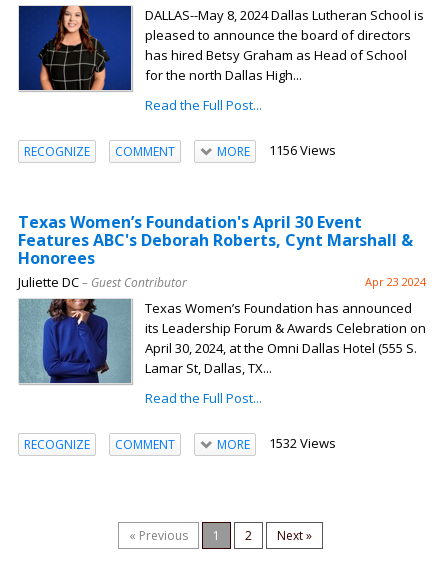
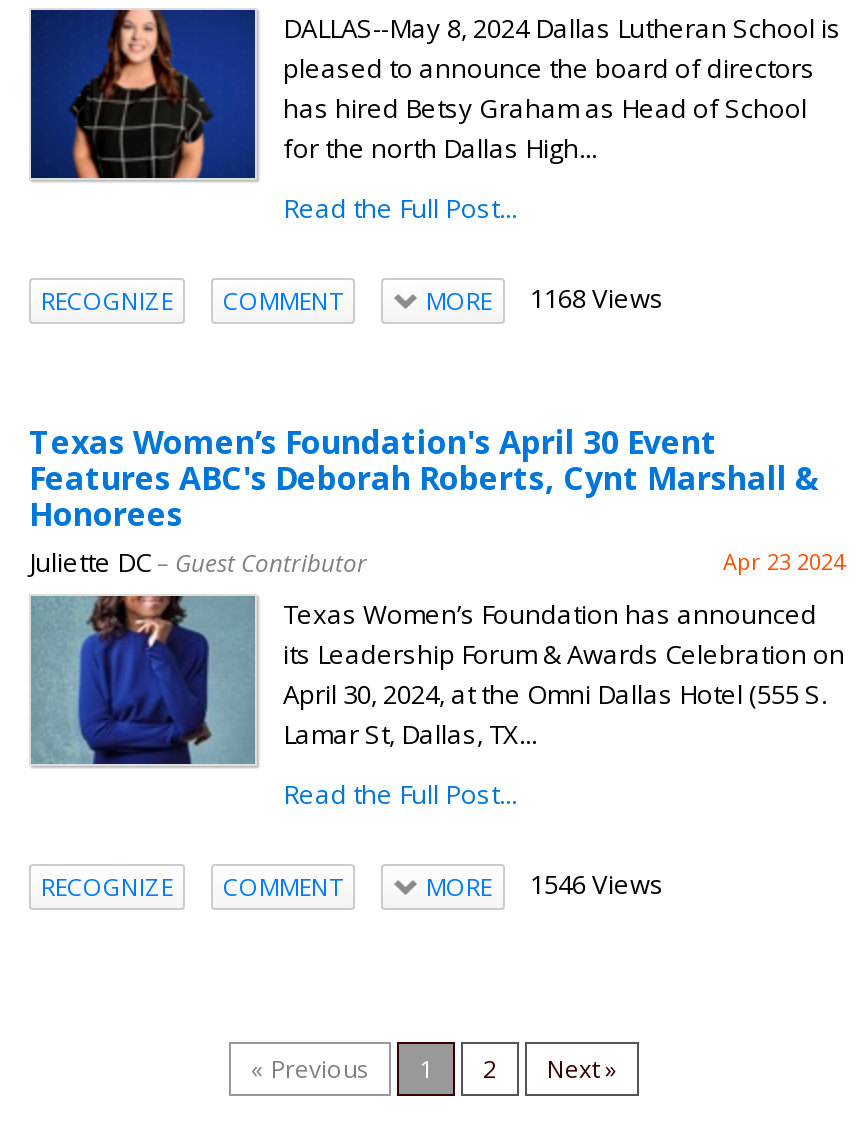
[216,141,335,160] MORE 1156 Views -> [426,280,664,318] MORE 1168 Views
[216,434,335,453] MORE 1532 Views -> [426,866,664,904] MORE 1546 Views

